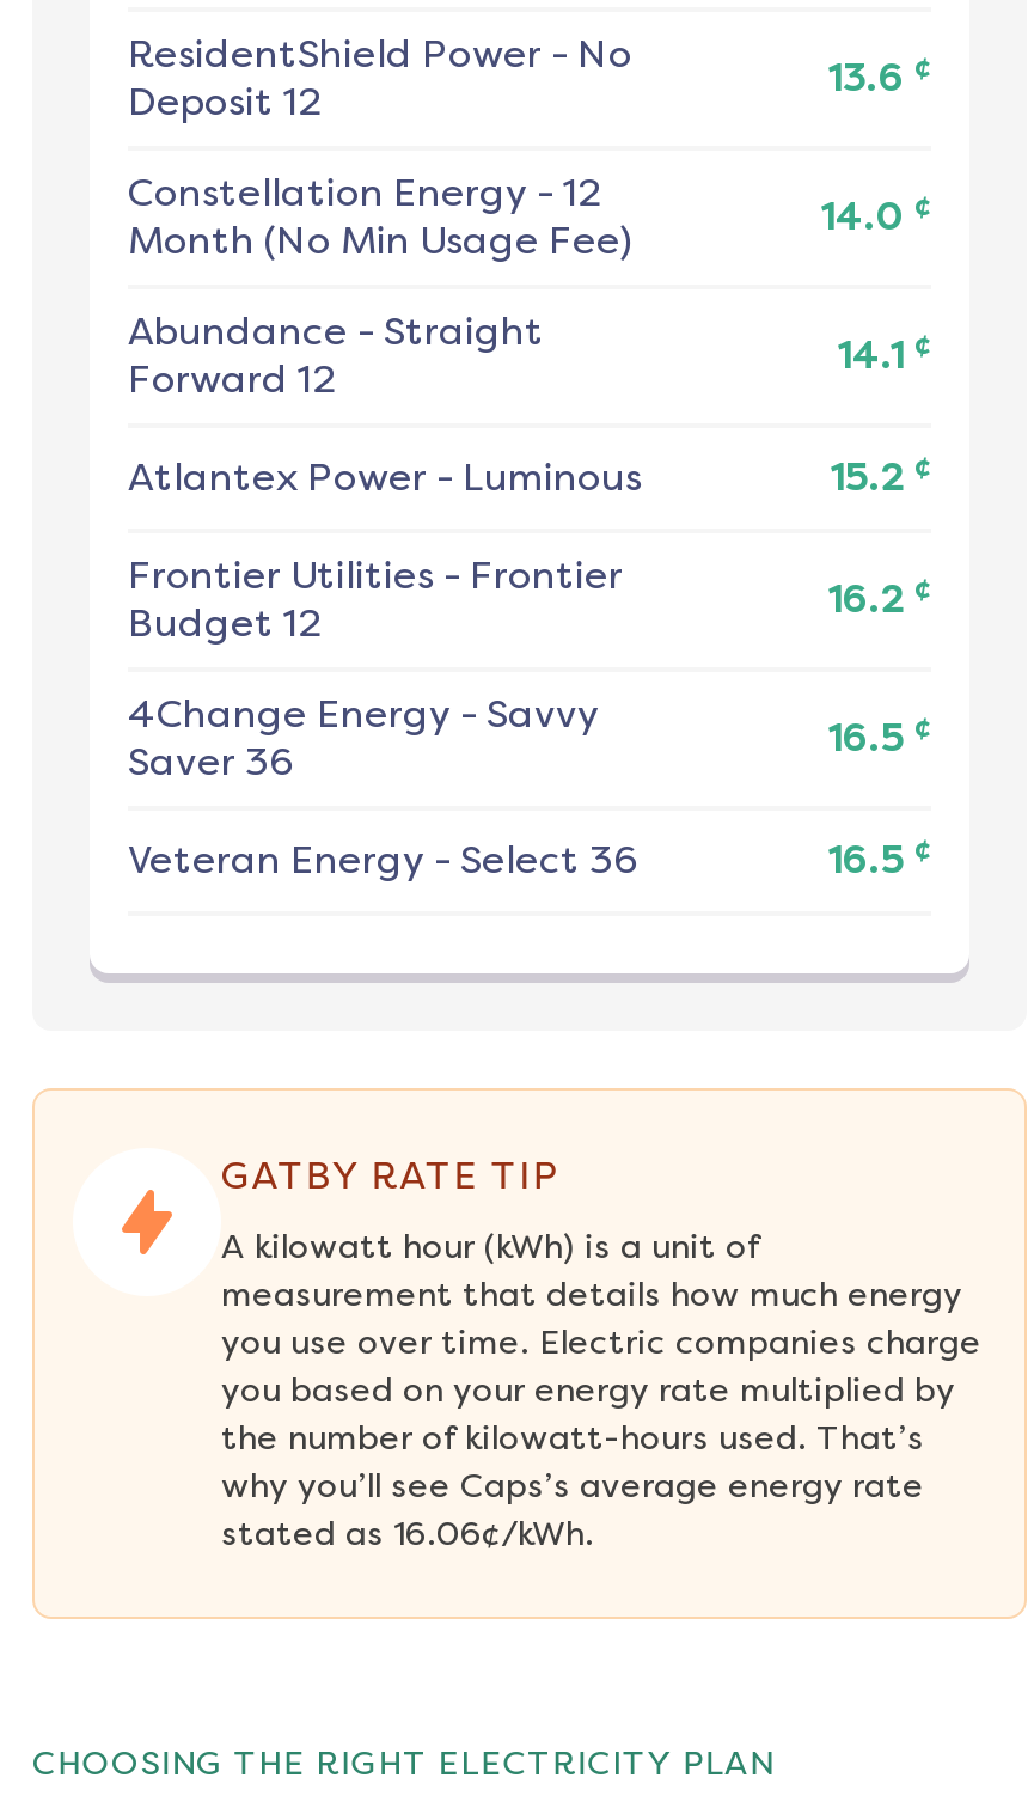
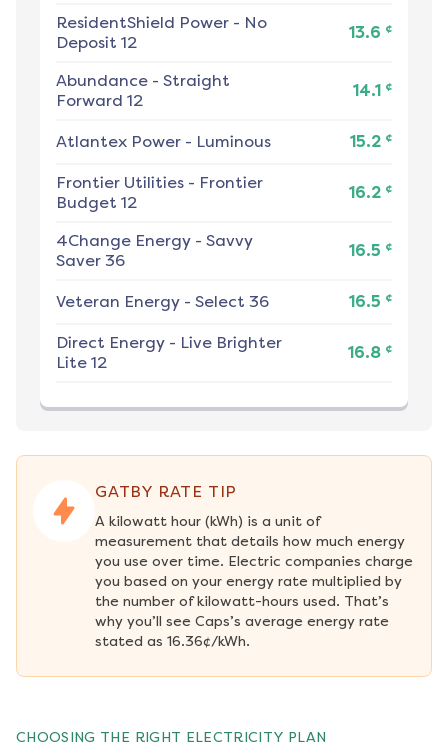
[128,170,632,263] Constellation Energy - 12 | Month (No Min Usage Fee) -> none
[821,189,931,239] 14.0 ¢ -> none
moved [128,309,931,882] -> [56,71,392,311]: Abundance - Straight | Forward 12 | 14.1 ¢ | ... | Veteran Energy - Select 36 | 16.5 ¢
none -> [56,333,282,372] Direct Energy - Live Brighter | Lite 12
none -> [348,341,392,362] 16.8 ¢
[221,1514,594,1554] stated as 16.06¢/kWh. -> [95,633,250,650] stated as 16.36¢/kWh.

